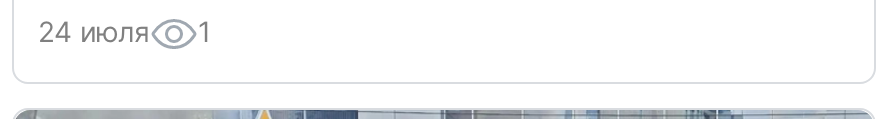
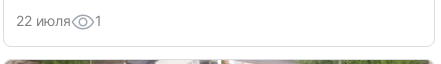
[38,14,212,48] 24 июля 1 -> [16,12,102,29] 22 июля 1

